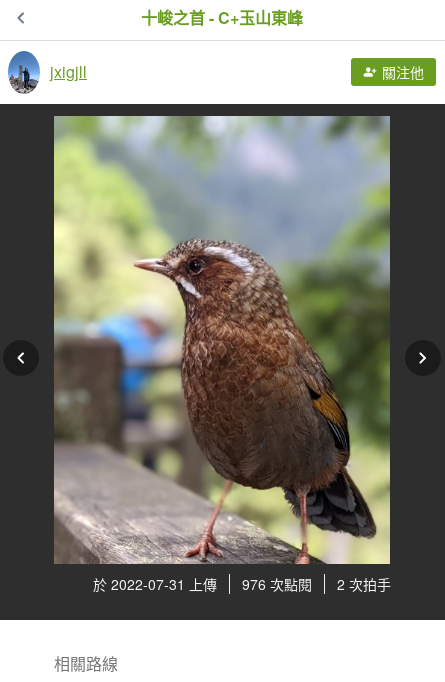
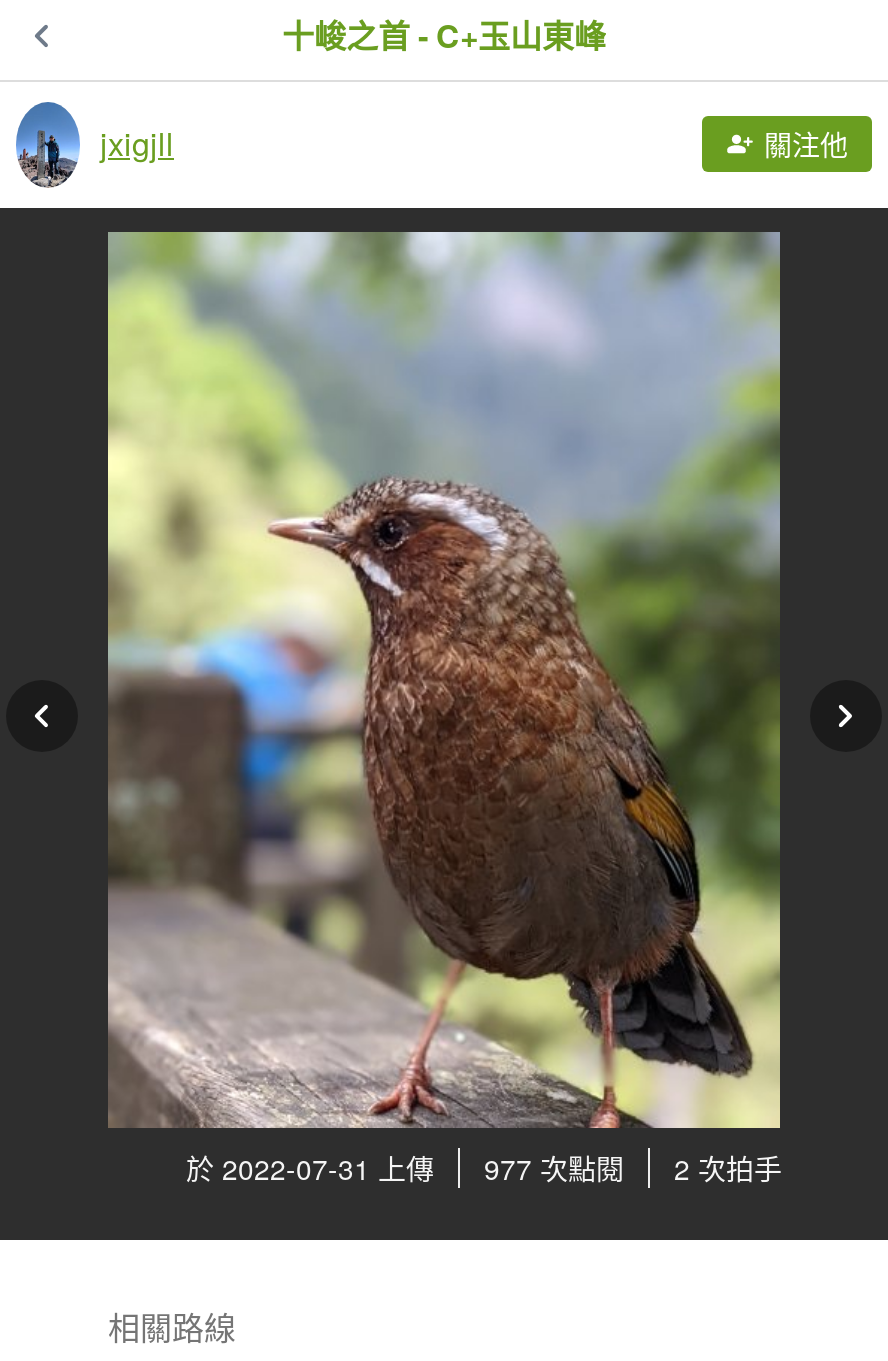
[93,574,391,594] 於 2022-07-31 上傳 976 次點閱 2 次拍手 -> [186,1147,782,1187] 於 2022-07-31 上傳 977 次點閱 2 次拍手

